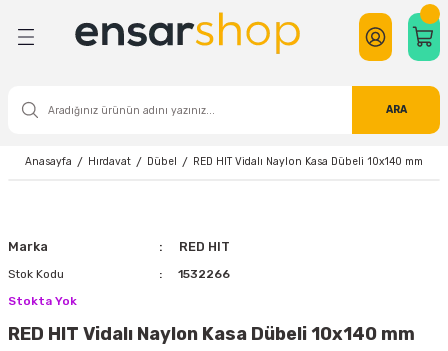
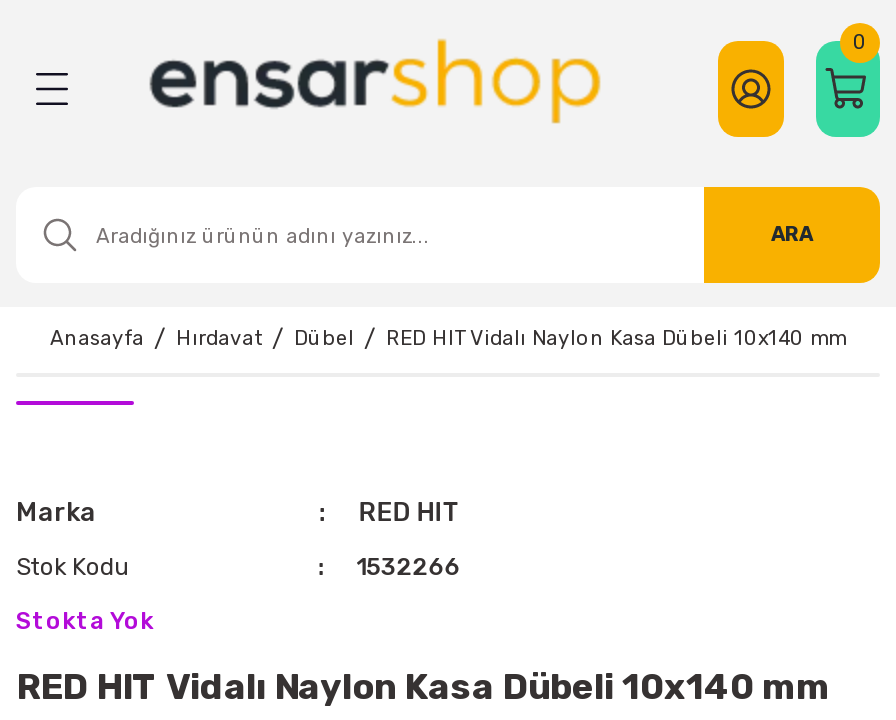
none -> [853,29,867,55] 0

